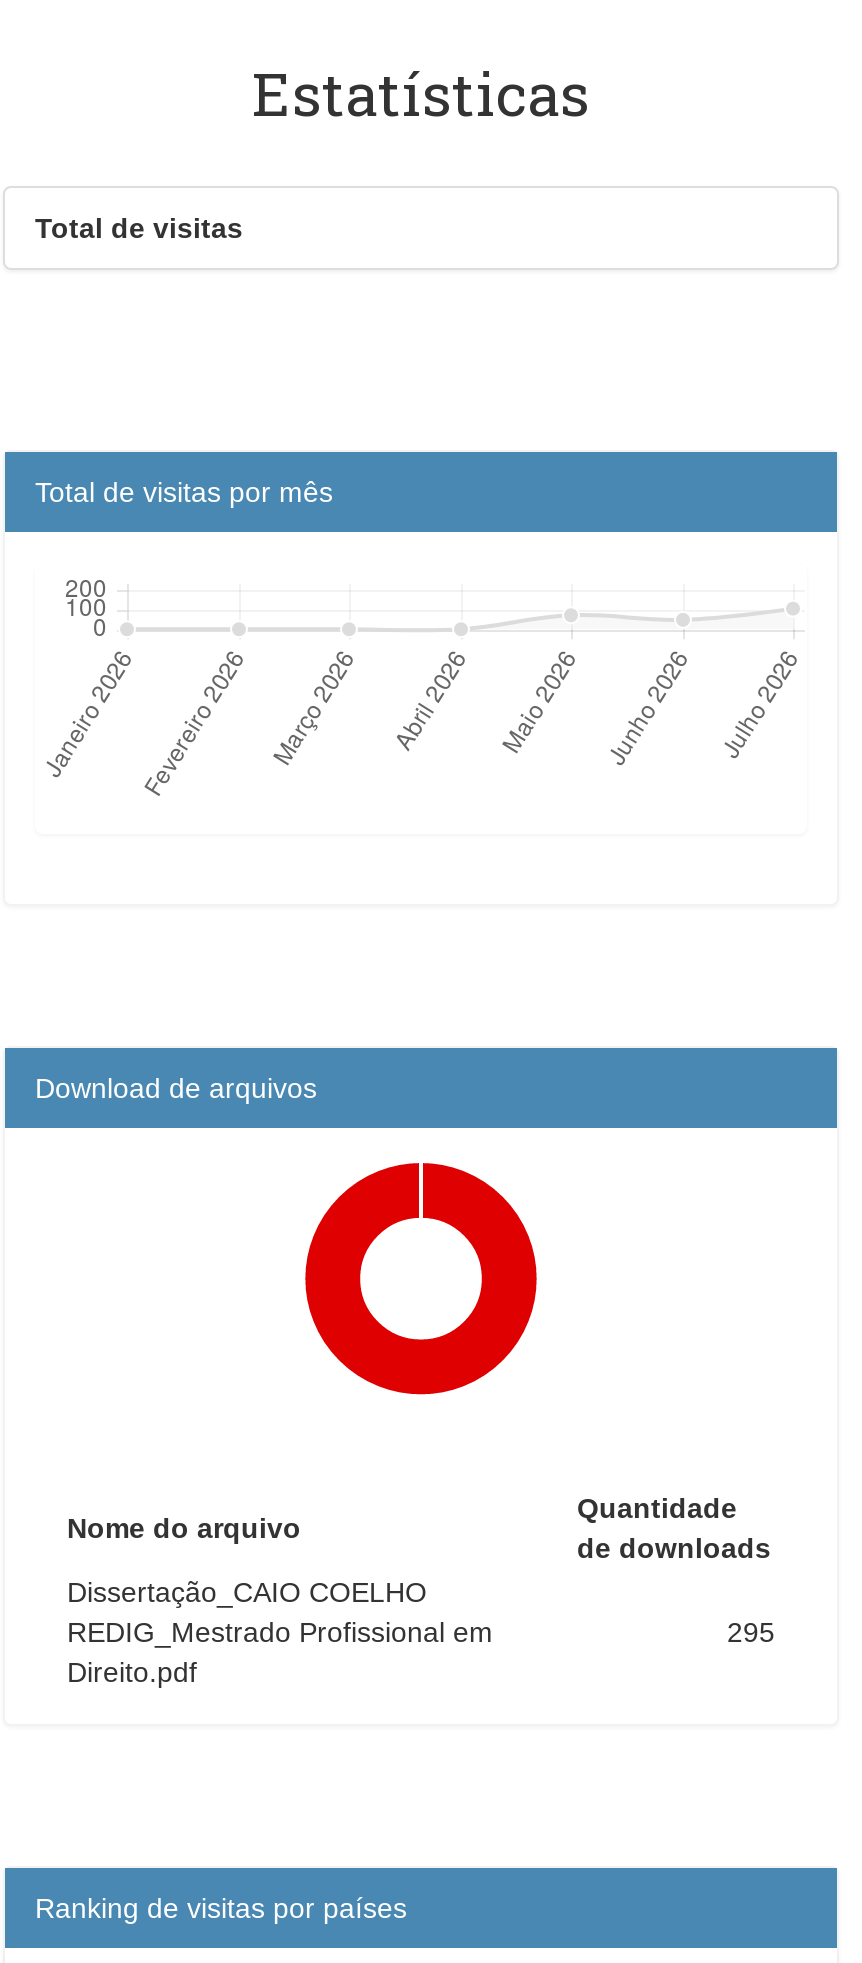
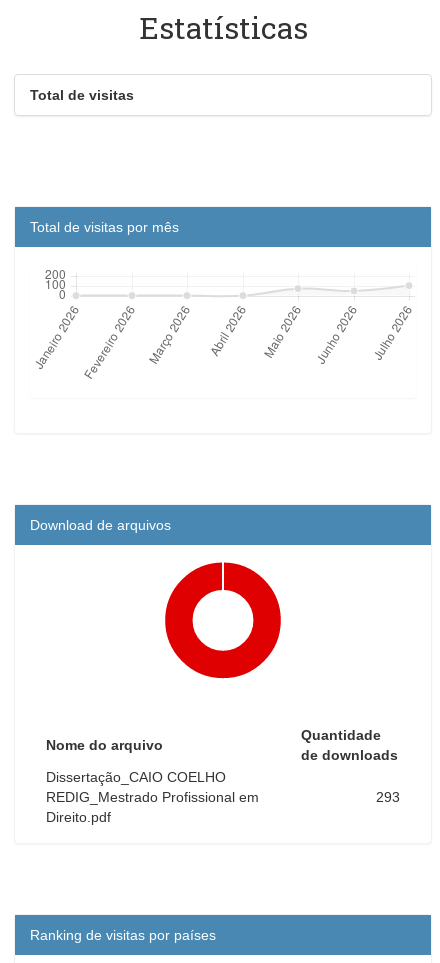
[727,1616,775,1648] 295 -> [376,789,400,805] 293

